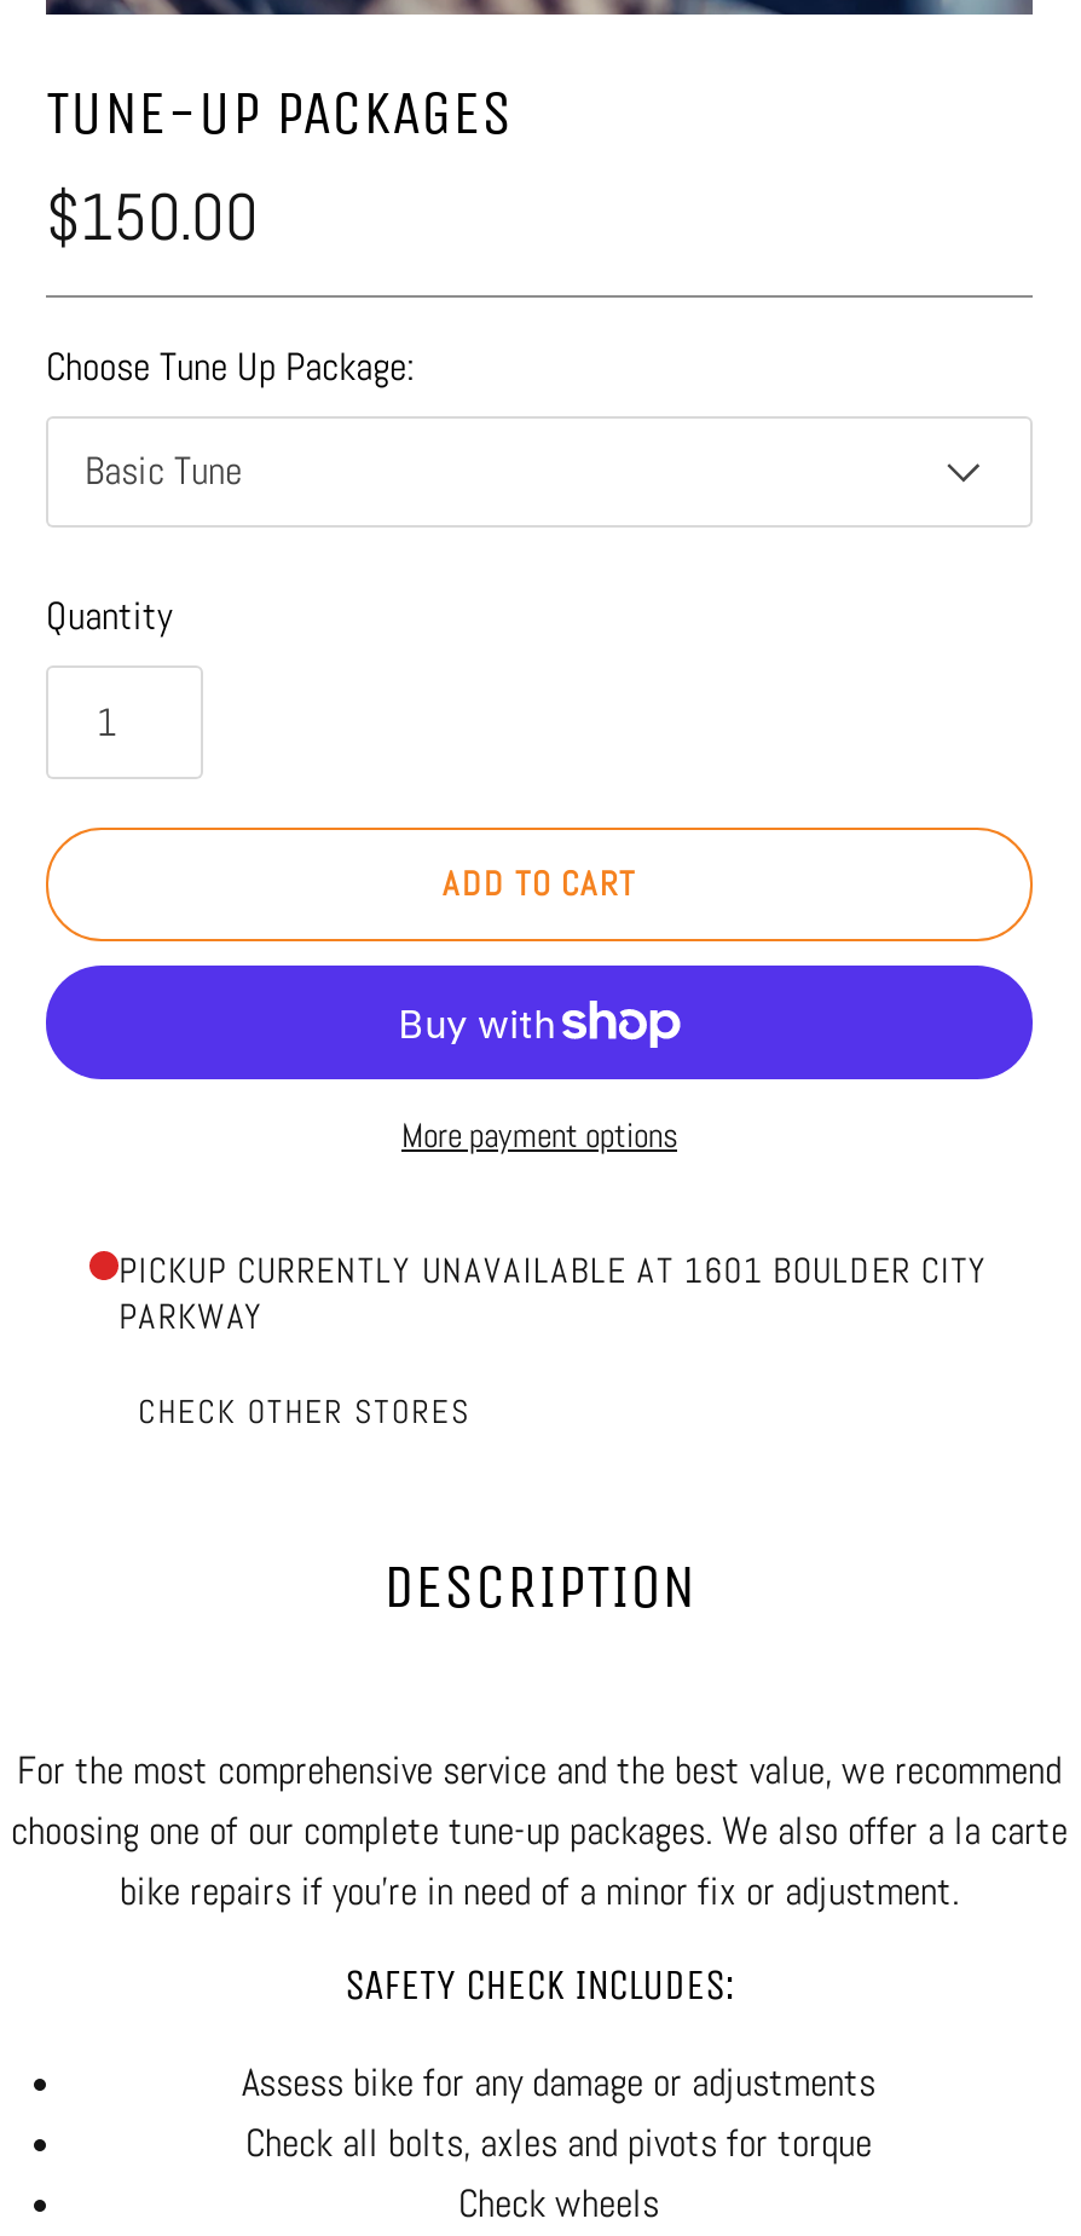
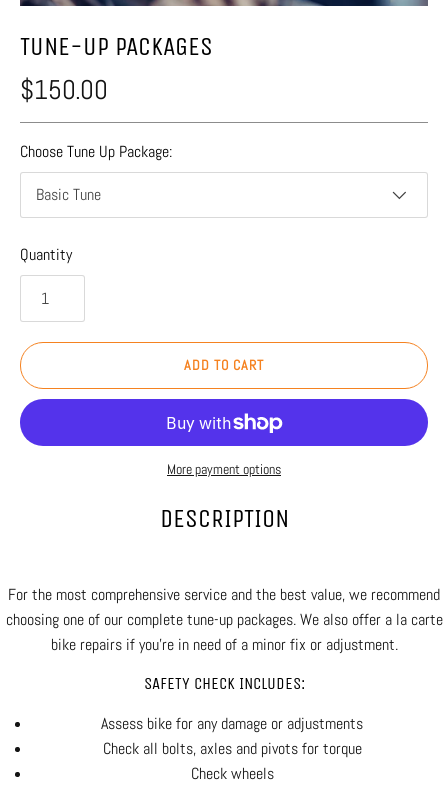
[119,1249,988,1433] PICKUP CURRENTLY UNAVAILABLE AT 1601 BOULDER CITY | PARKWAY | CHECK OTHER STORES -> none

